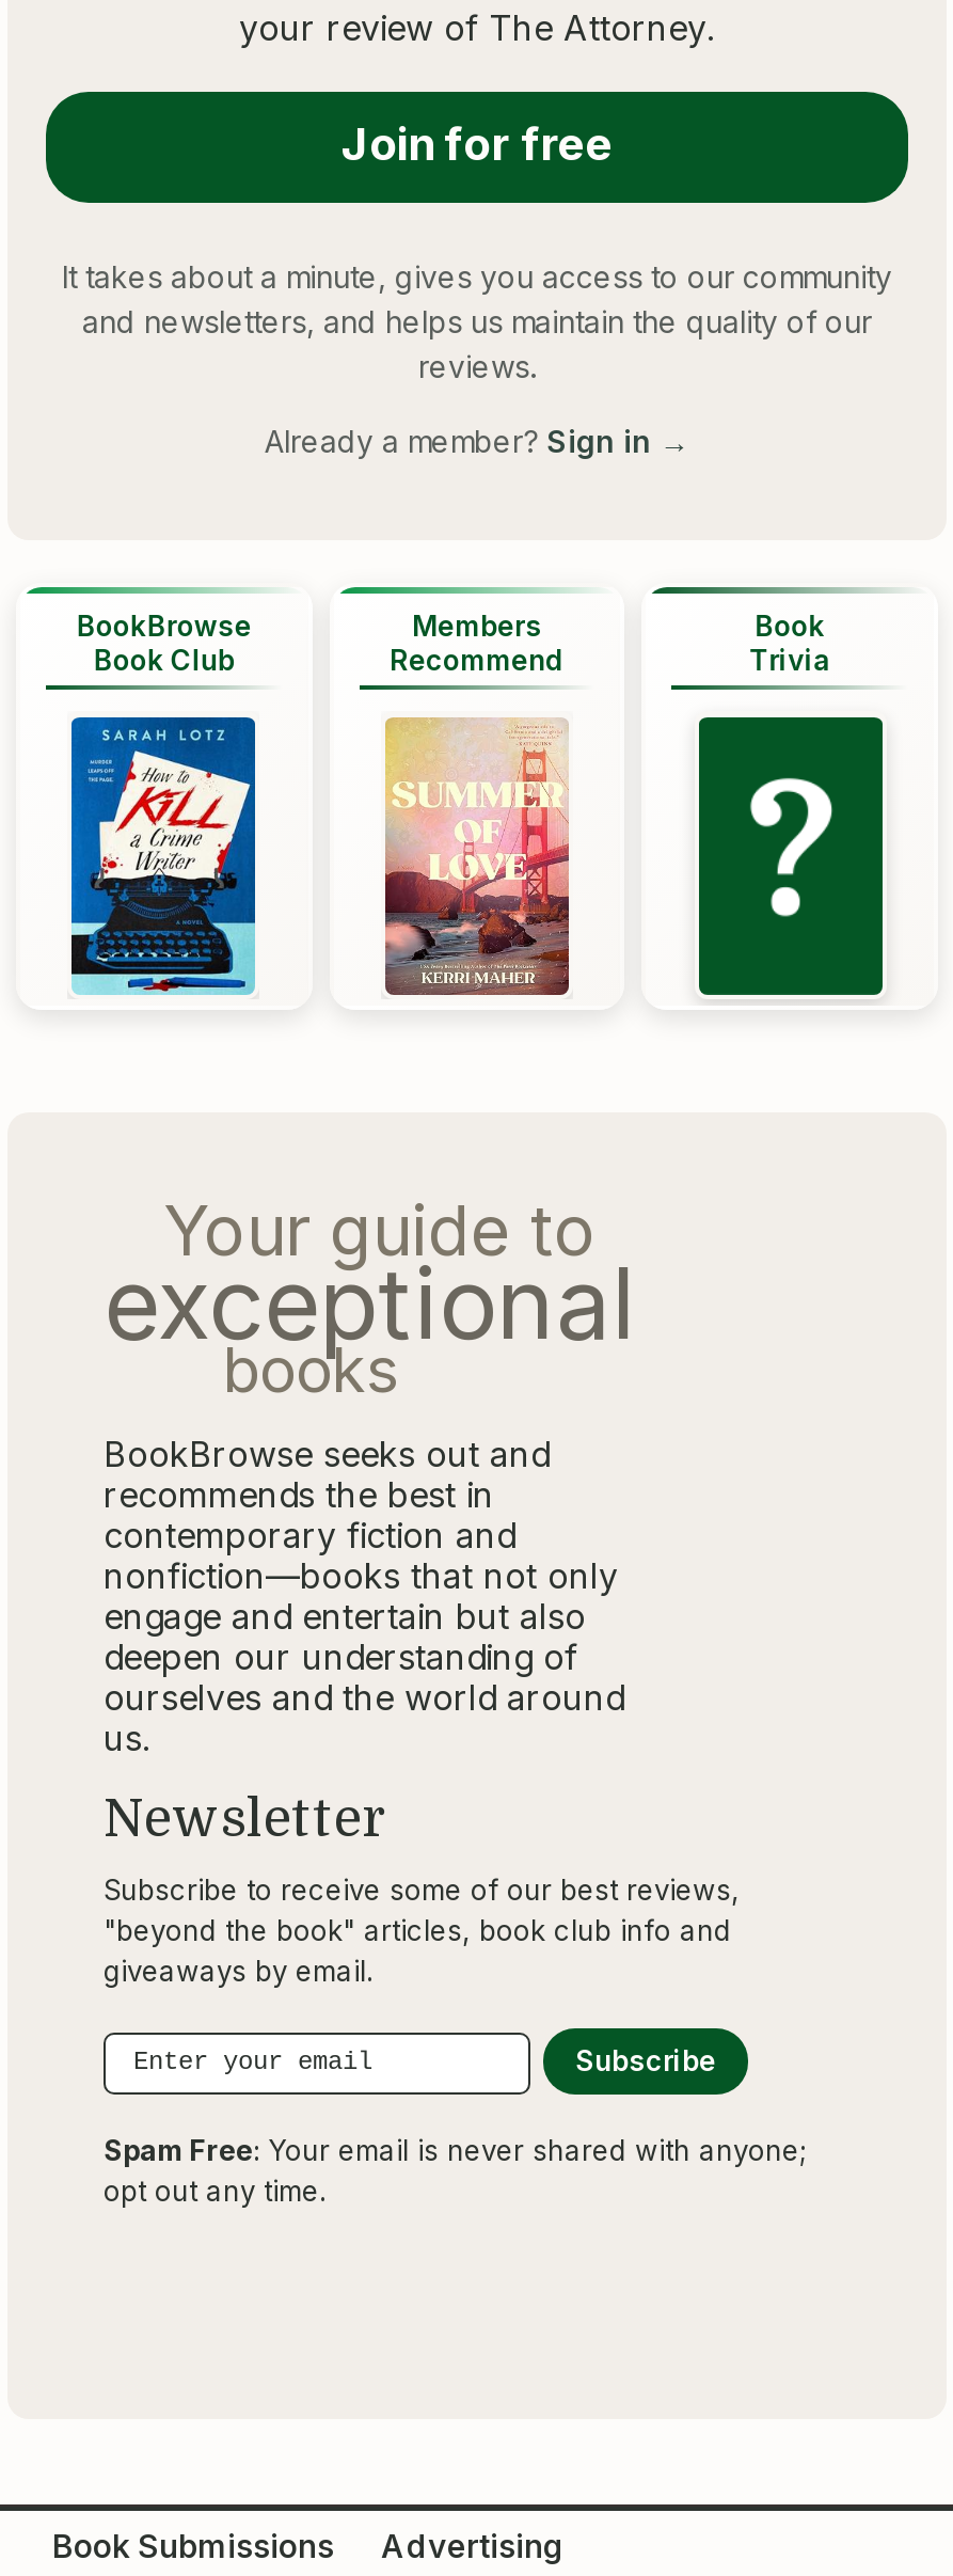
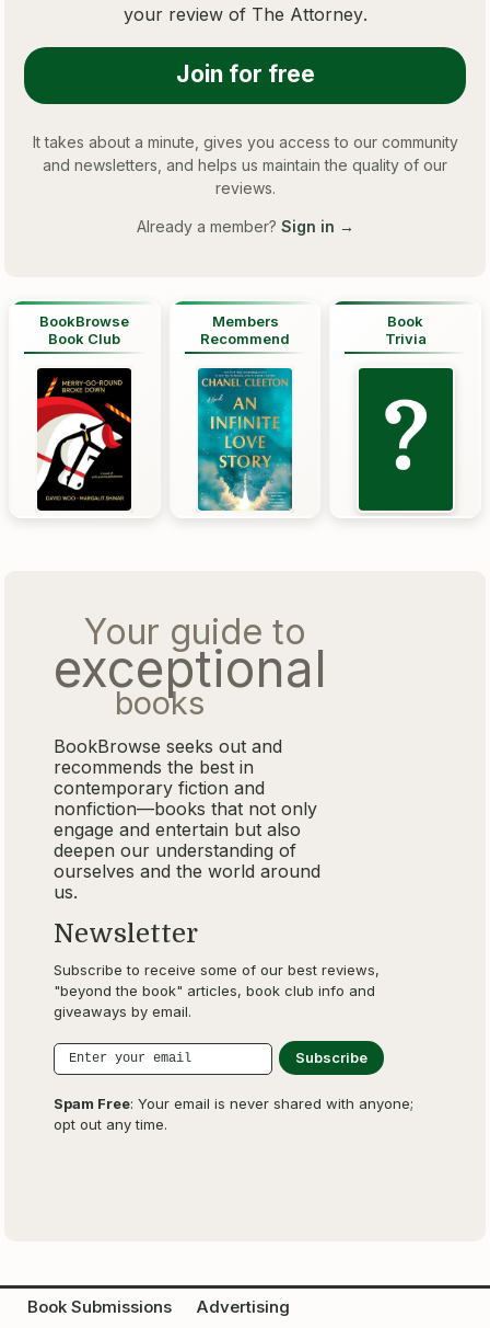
[69,715,257,995] [image] -> [36,367,132,512] [image]
[383,715,571,997] [image] -> [197,367,293,512] [image]

